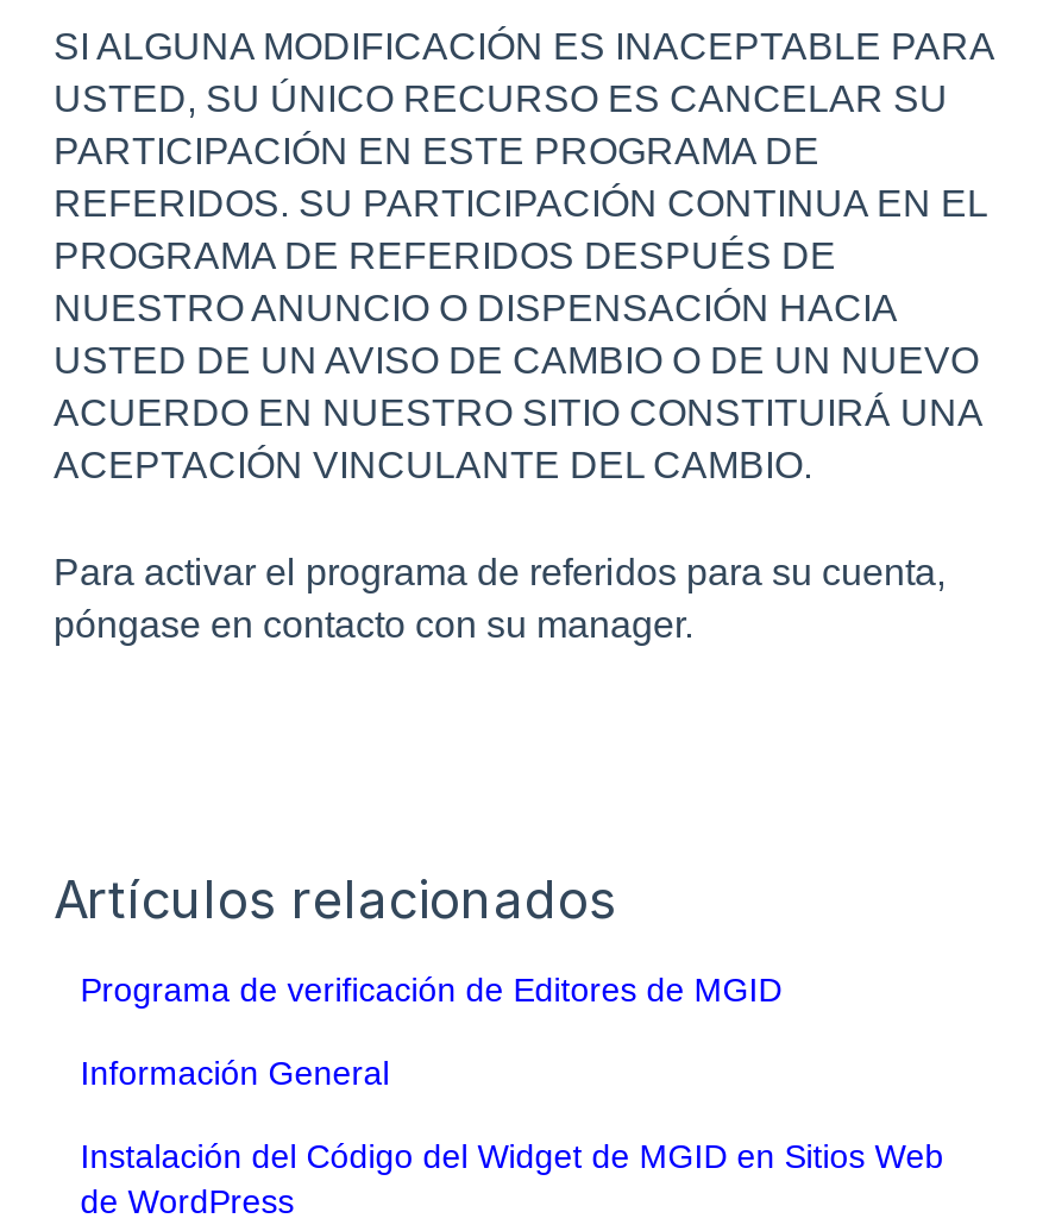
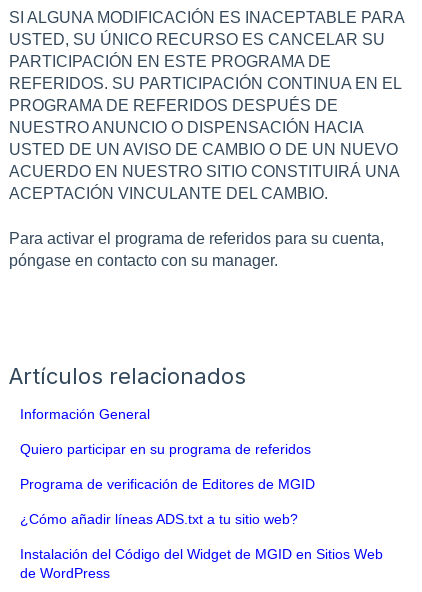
moved [80,971,782,1009] -> [20,476,315,492]: Programa de verificación de Editores de MGID
moved [80,1054,389,1092] -> [20,406,150,422]: Información General
none -> [20,441,311,527] Quiero participar en su programa de referidos | ¿Cómo añadir líneas ADS.txt a tu sitio web?

